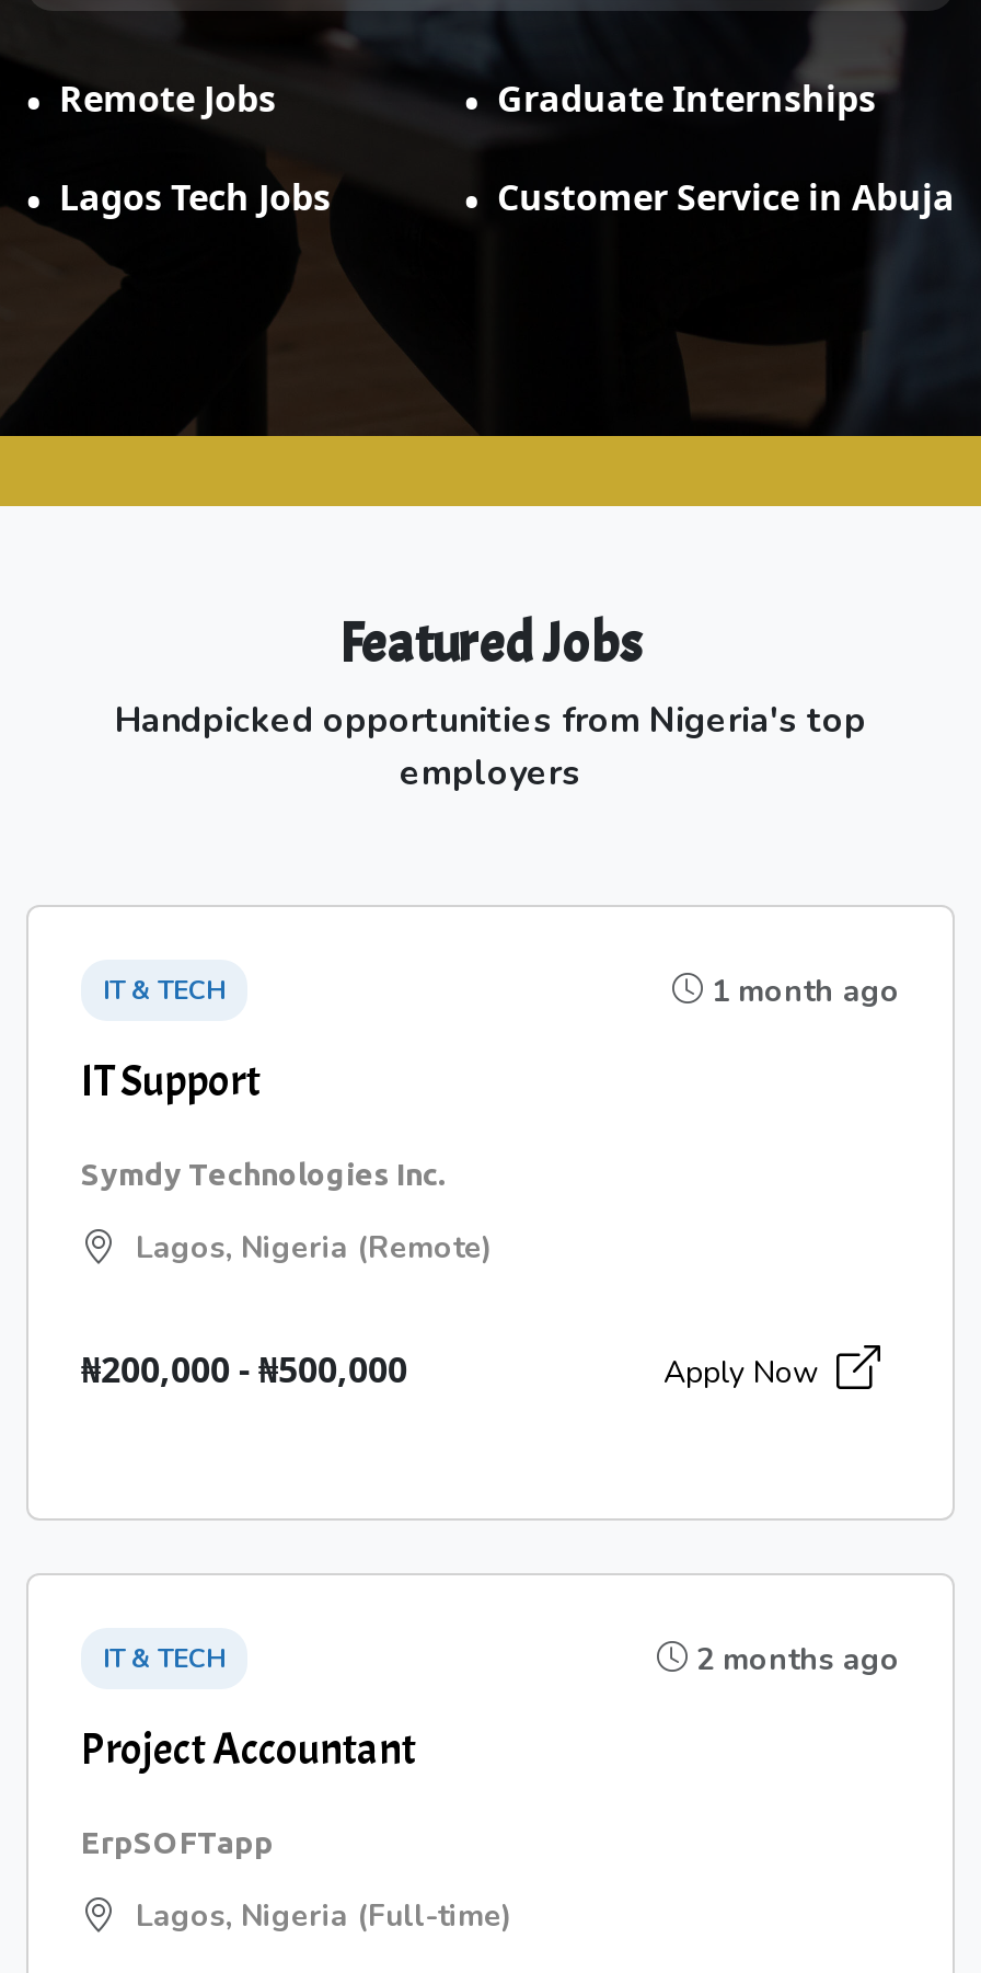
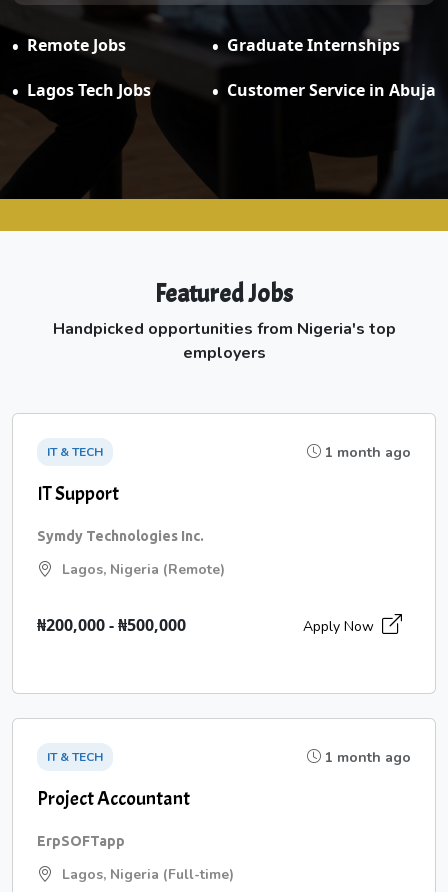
[696,1638,900,1679] 2 months ago -> [325,747,411,766] 1 month ago

